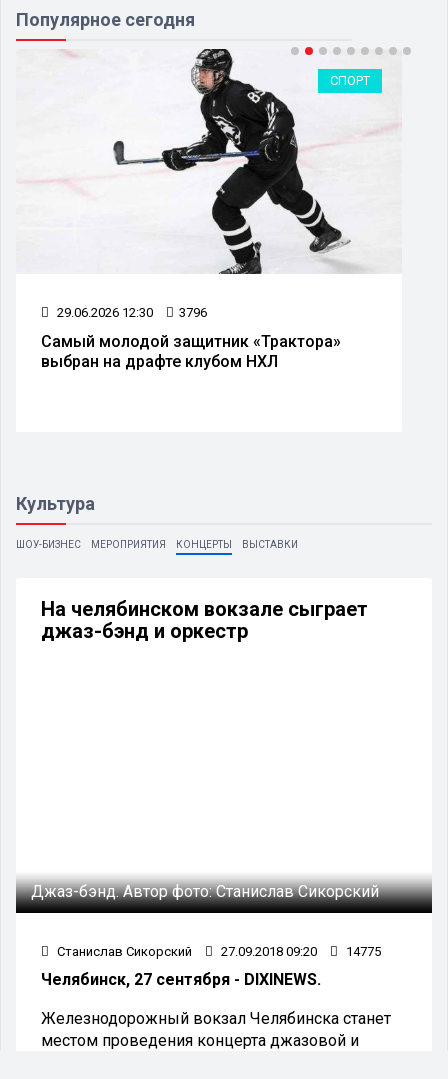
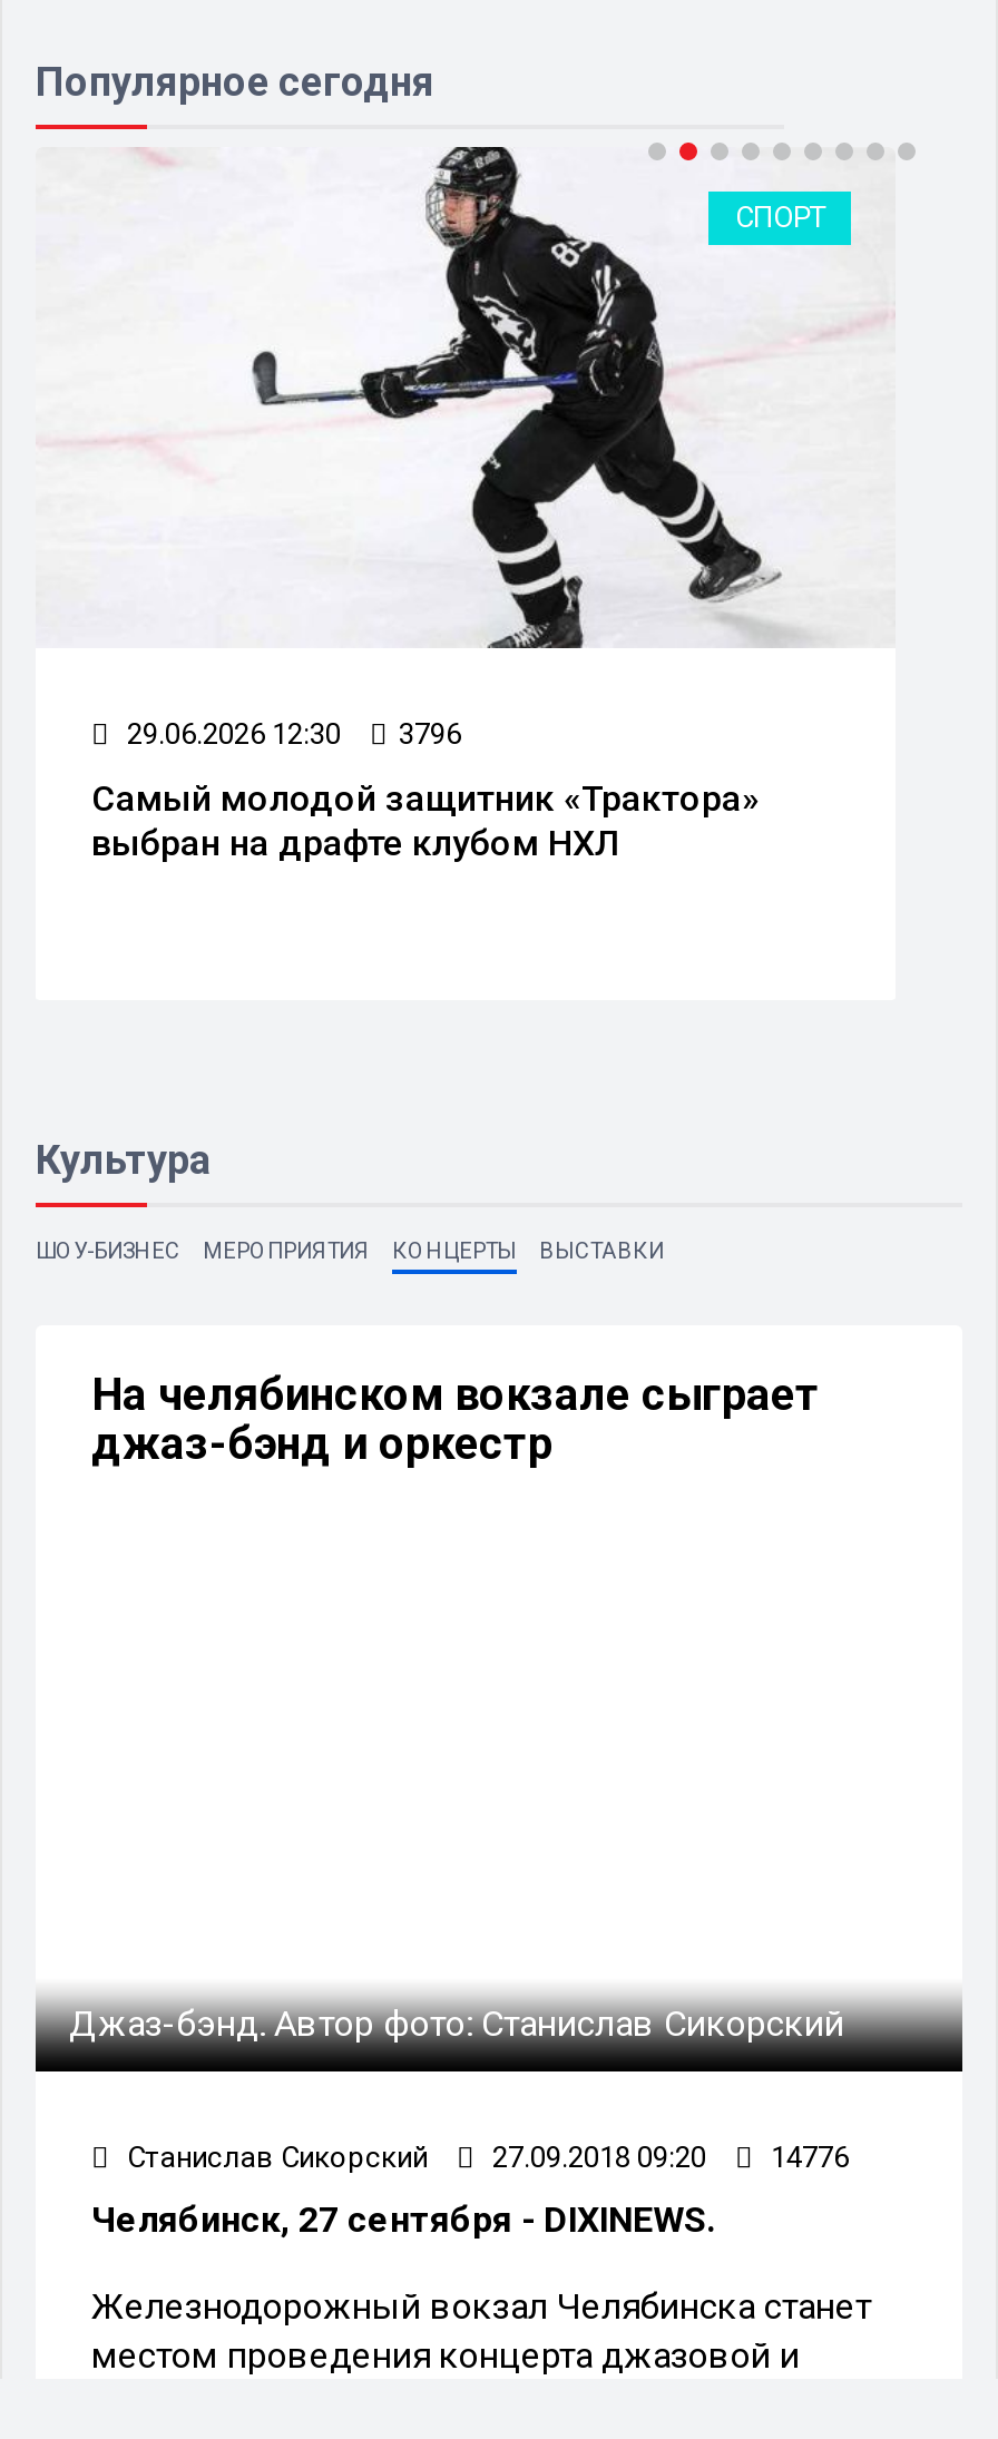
[54,944,381,959] Станислав Сикорский 27.09.2018 09:20 14775 -> [120,2140,849,2173] Станислав Сикорский 27.09.2018 09:20 14776

